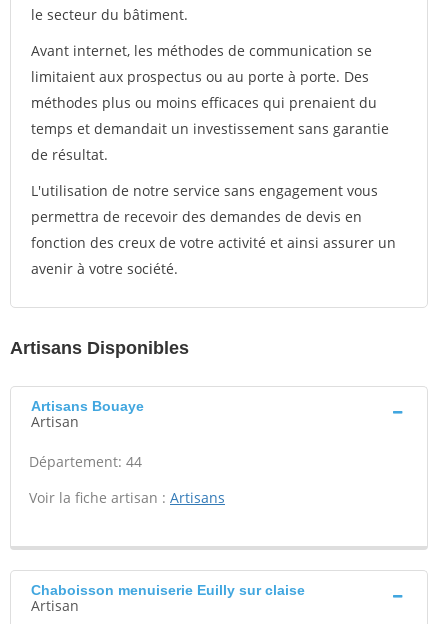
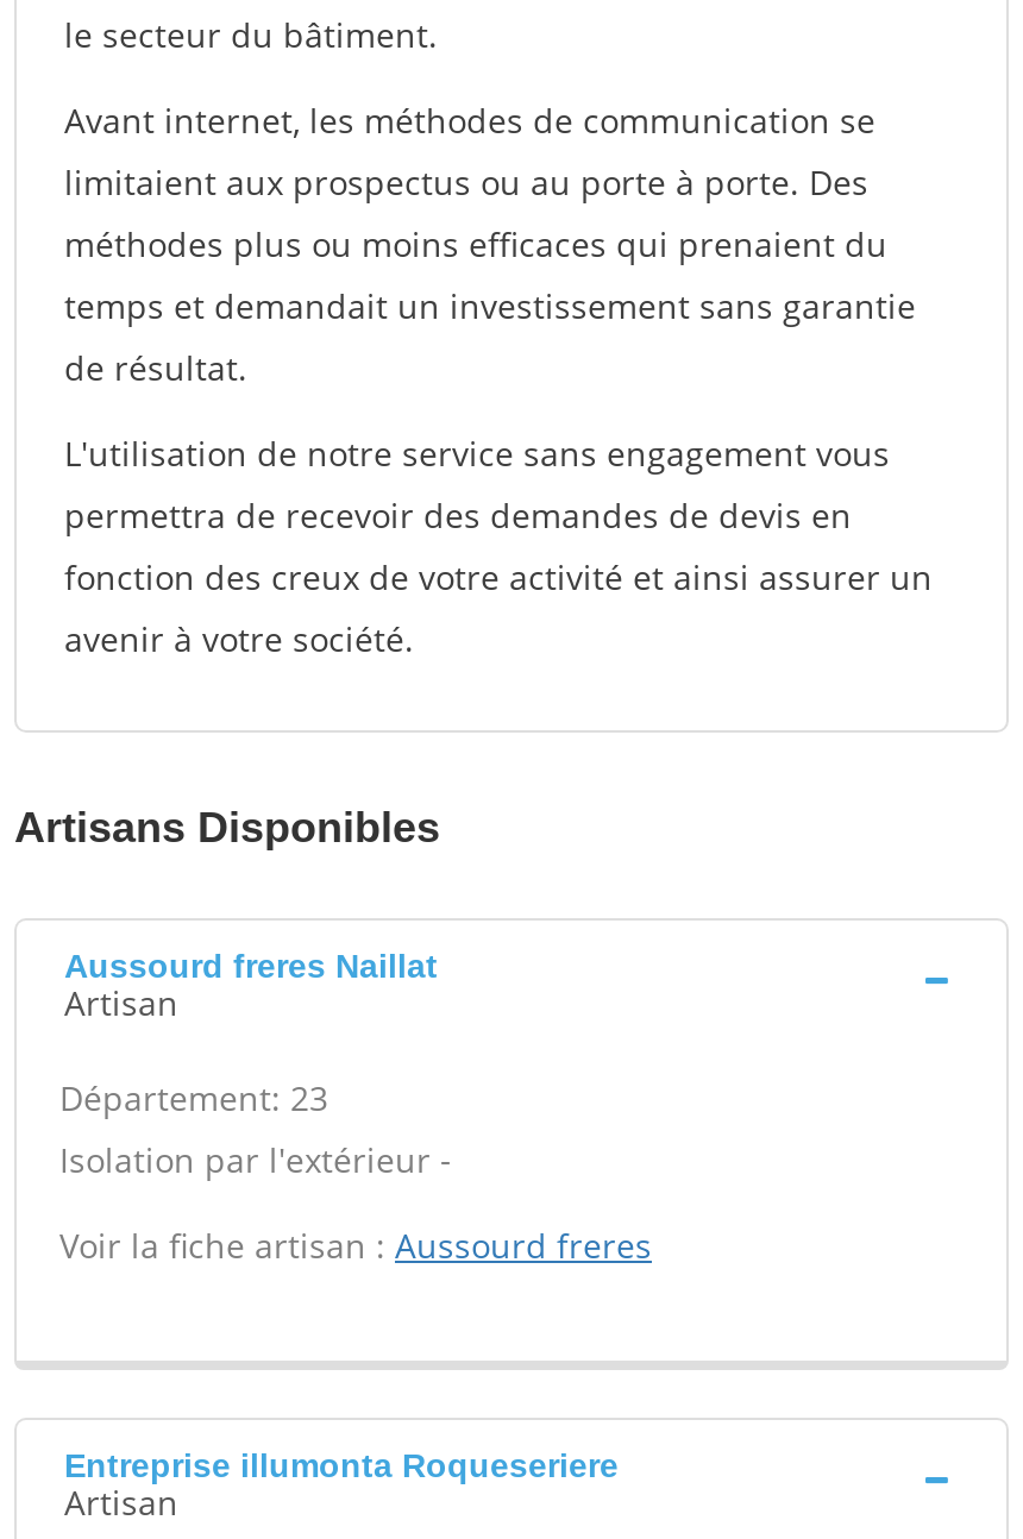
[31,398,144,414] Artisans Bouaye -> [64,947,438,985] Aussourd freres Naillat
[29,452,142,471] Département: 44 -> [59,1075,452,1182] Département: 23 | Isolation par l'extérieur -
[29,488,225,507] Voir la fiche artisan : Artisans -> [59,1223,652,1268] Voir la fiche artisan : Aussourd freres
[31,582,305,598] Chaboisson menuiserie Euilly sur claise -> [64,1446,619,1484] Entreprise illumonta Roqueseriere

